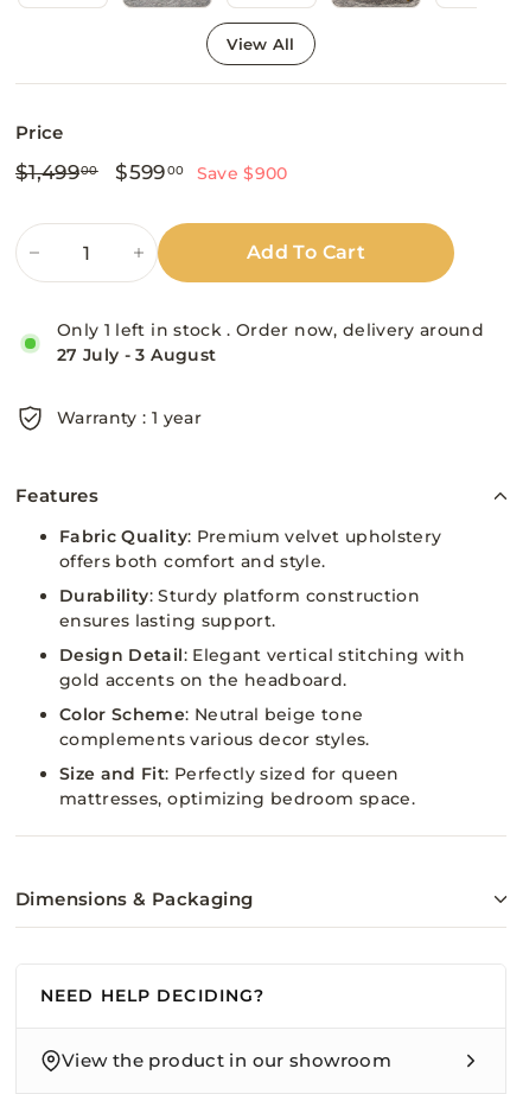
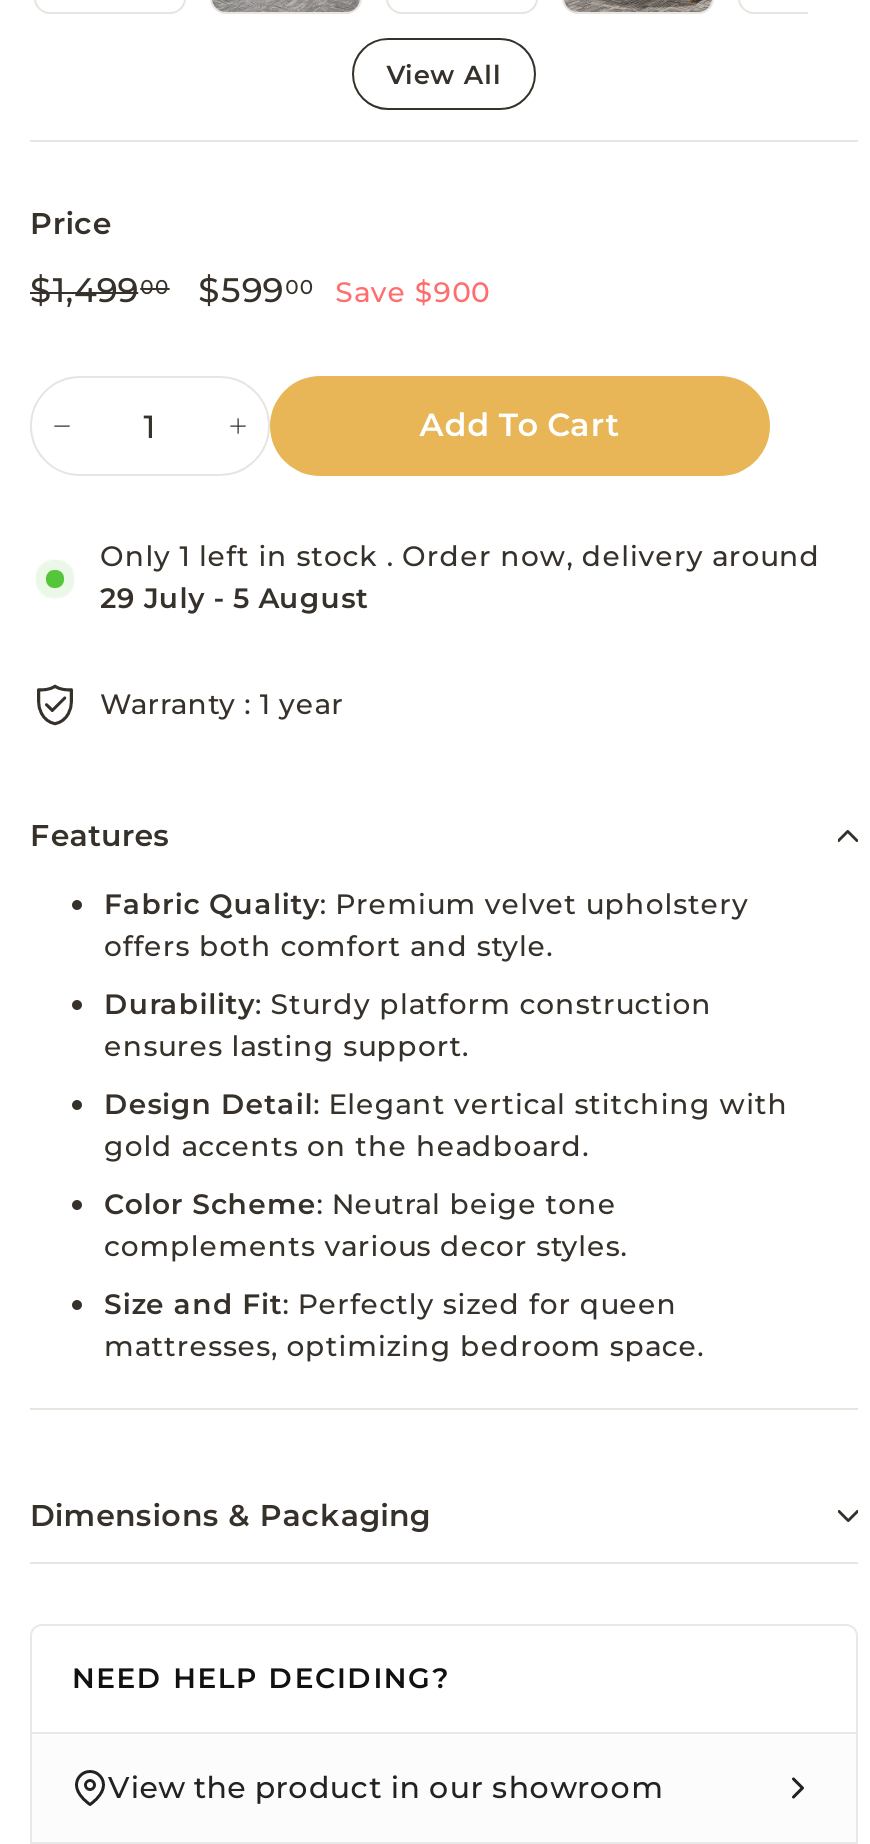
[57,344,216,366] 27 July - 3 August -> [100,580,369,616] 29 July - 5 August

